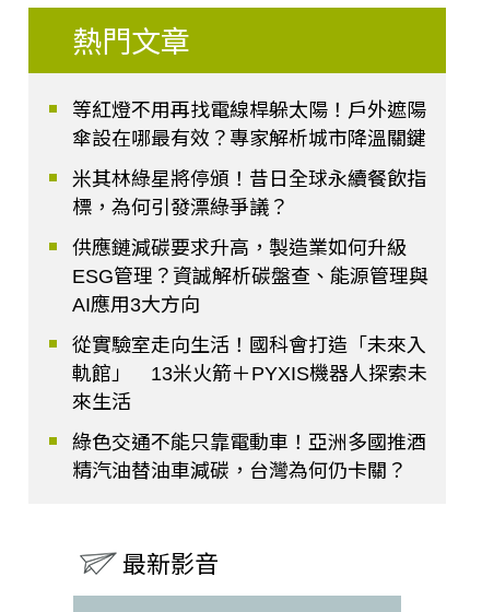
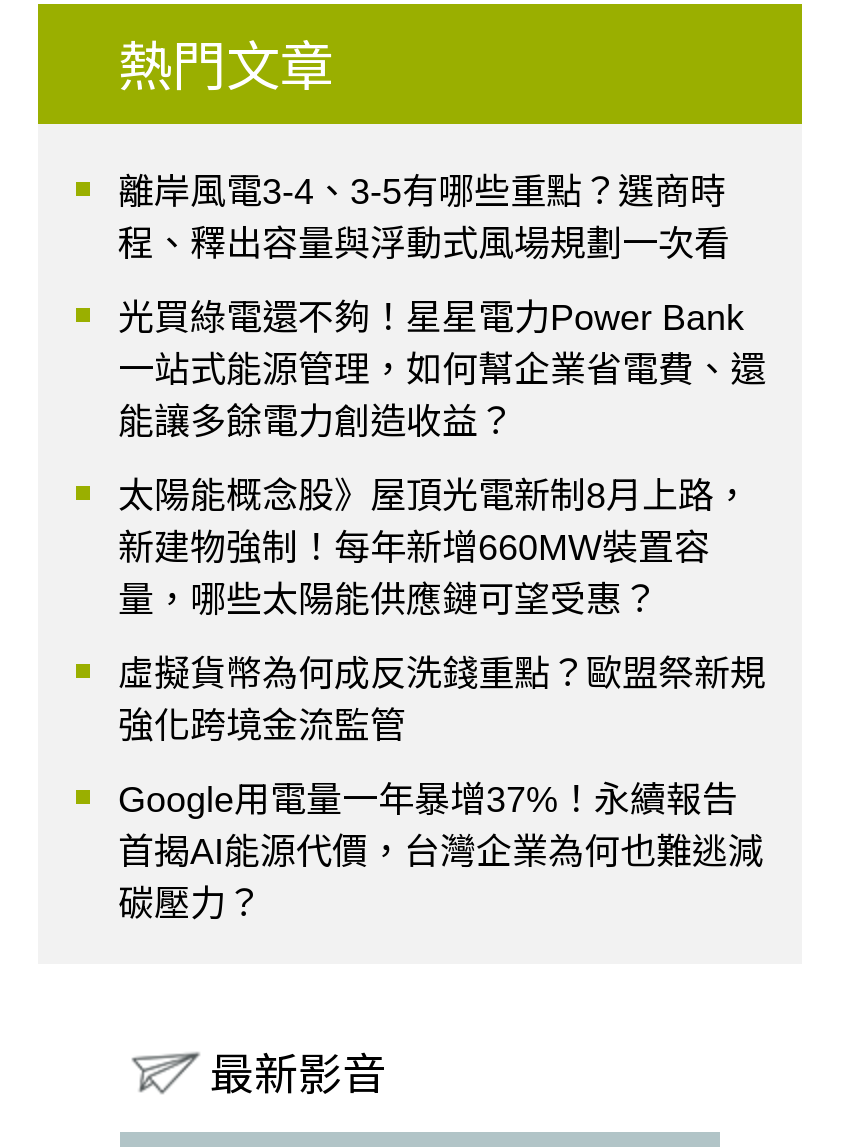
[72,99,426,150] 等紅燈不用再找電線桿躲太陽！戶外遮陽 | 傘設在哪最有效？專家解析城市降溫關鍵 -> [118,172,730,264] 離岸風電3-4、3-5有哪些重點？選商時 | 程、釋出容量與浮動式風場規劃一次看
[72,168,426,218] 米其林綠星將停頒！昔日全球永續餐飲指 | 標，為何引發漂綠爭議？ -> [118,298,766,442] 光買綠電還不夠！星星電力Power Bank | 一站式能源管理，如何幫企業省電費、還 | 能讓多餘電力創造收益？
[72,237,428,316] 供應鏈減碳要求升高，製造業如何升級 | ESG管理？資誠解析碳盤查、能源管理與 | AI應用3大方向 -> [118,476,750,620] 太陽能概念股》屋頂光電新制8月上路， | 新建物強制！每年新增660MW裝置容 | 量，哪些太陽能供應鏈可望受惠？
[72,334,427,413] 從實驗室走向生活！國科會打造「未來入 | 軌館」 13米火箭＋PYXIS機器人探索未 | 來生活 -> [118,654,766,746] 虛擬貨幣為何成反洗錢重點？歐盟祭新規 | 強化跨境金流監管
[72,431,426,482] 綠色交通不能只靠電動車！亞洲多國推酒 | 精汽油替油車減碳，台灣為何仍卡關？ -> [118,780,764,924] Google用電量一年暴增37%！永續報告 | 首揭AI能源代價，台灣企業為何也難逃減 | 碳壓力？

